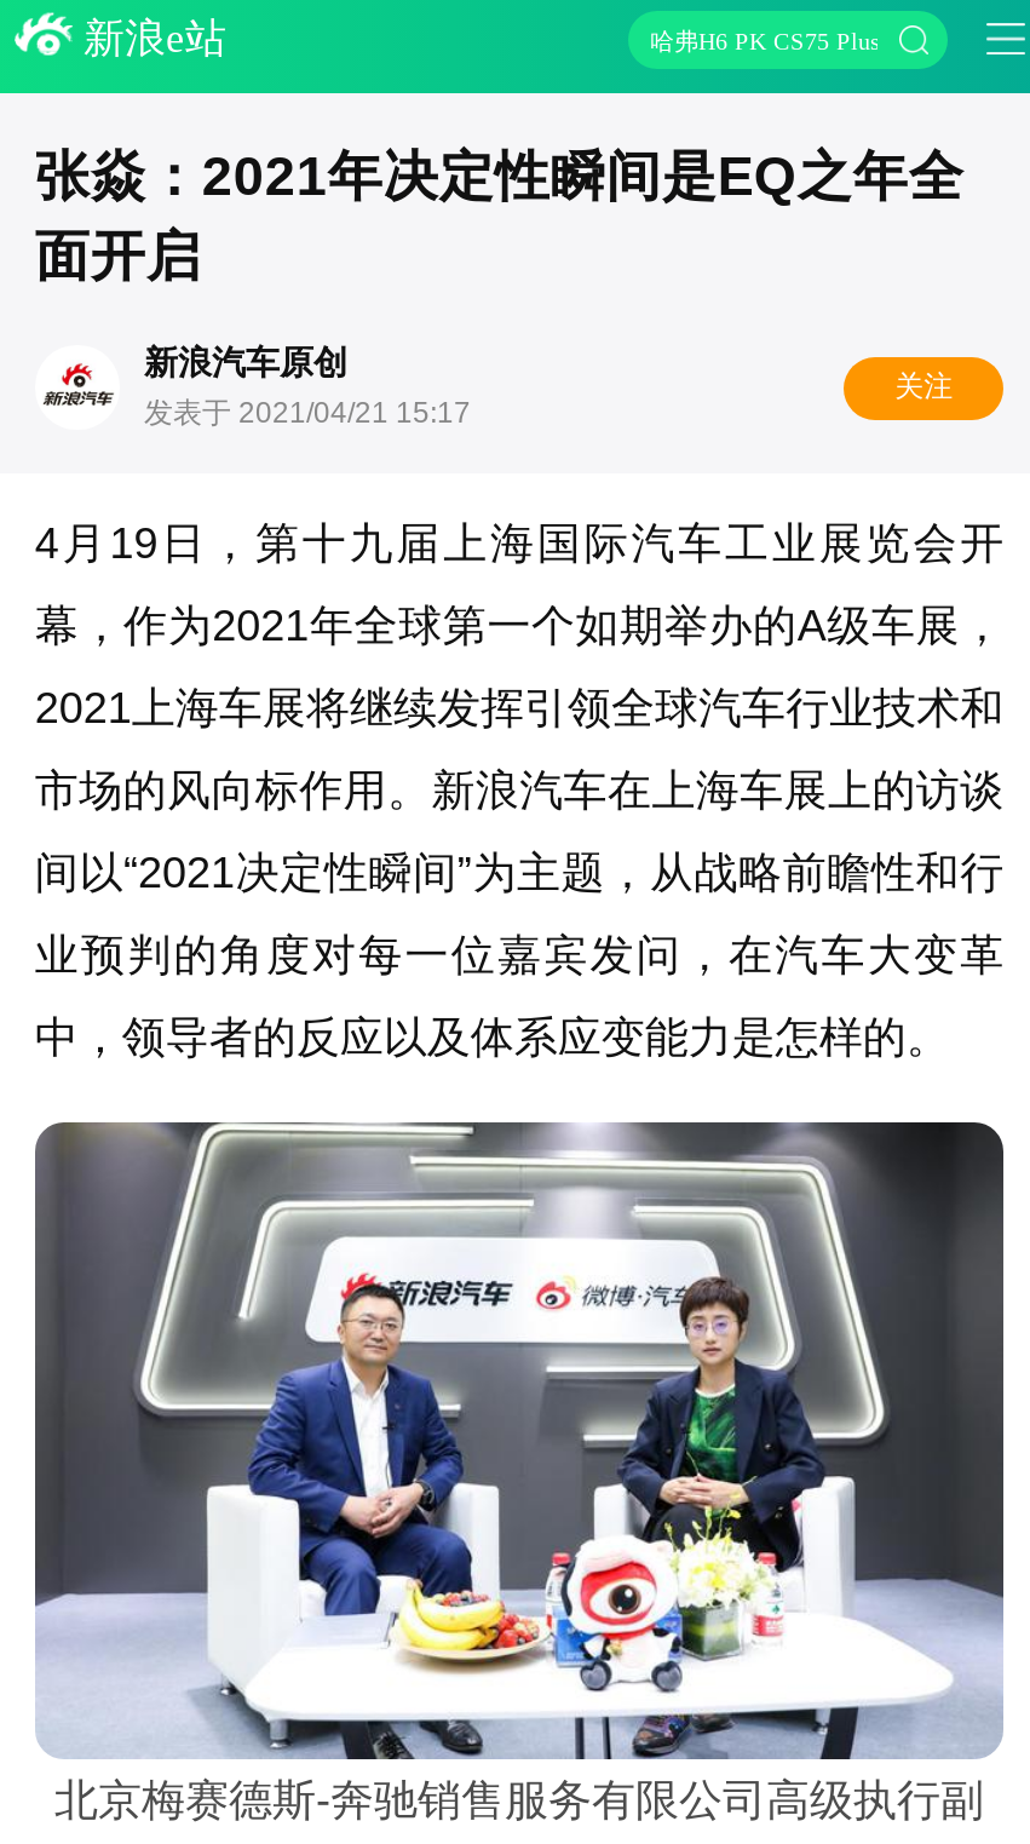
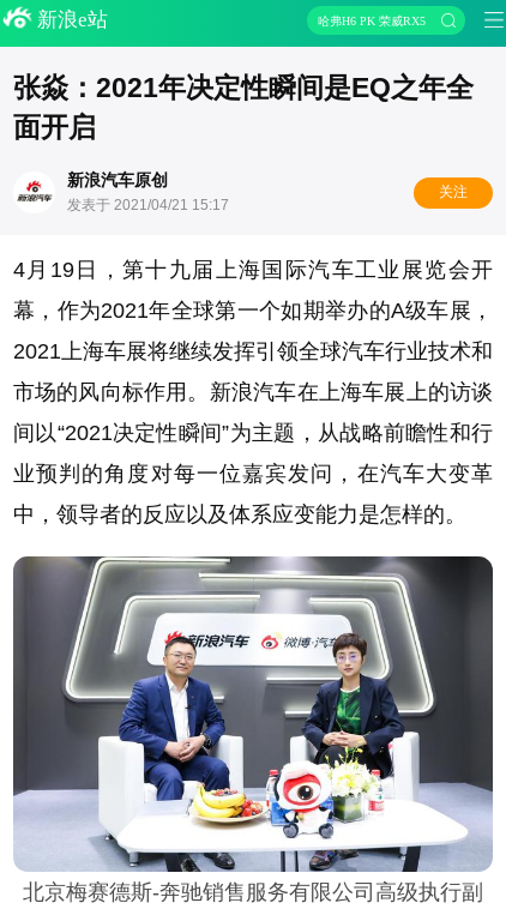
[650,27,880,53] 哈弗H6 PK CS75 Plus -> [318,14,426,27] 哈弗H6 PK 荣威RX5

